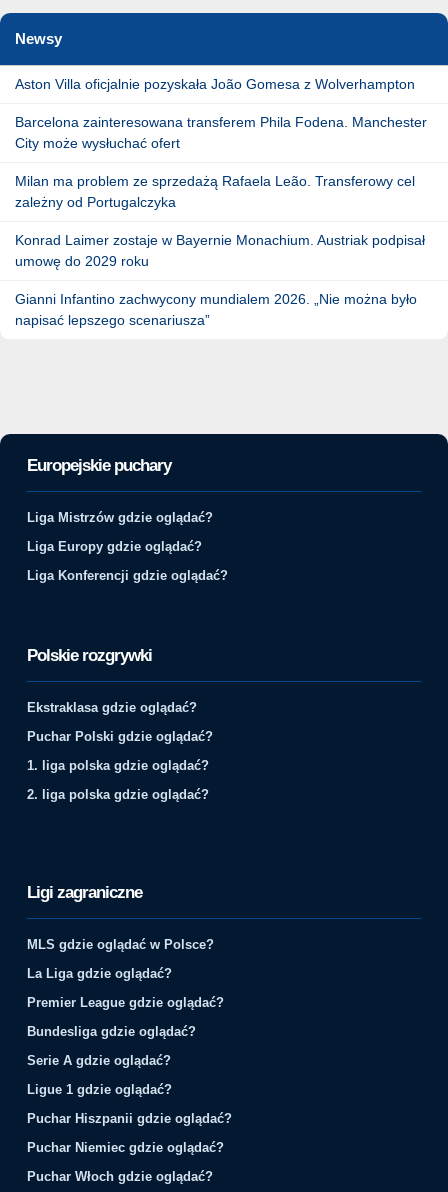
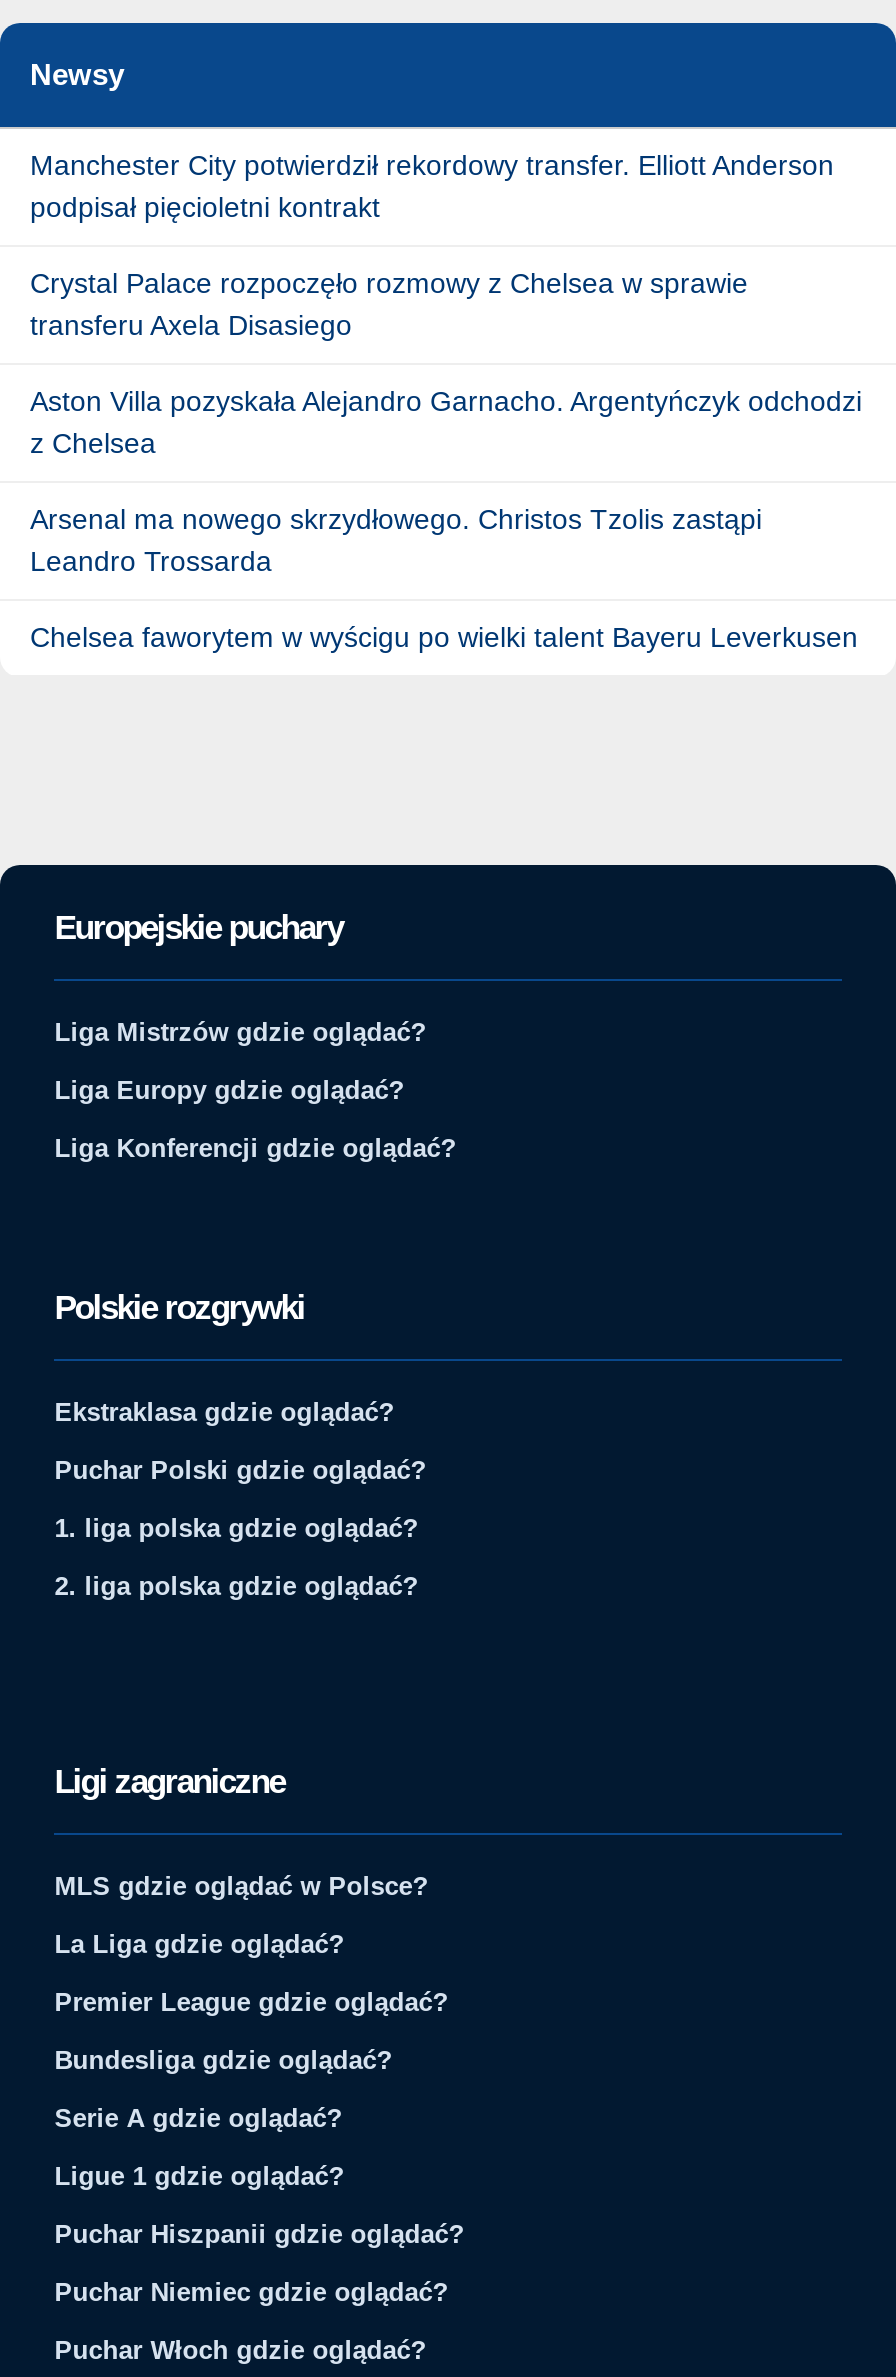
[15,76,415,92] Aston Villa oficjalnie pozyskała João Gomesa z Wolverhampton -> [30,149,834,223] Manchester City potwierdził rekordowy transfer. Elliott Anderson | podpisał pięcioletni kontrakt
[15,114,427,151] Barcelona zainteresowana transferem Phila Fodena. Manchester | City może wysłuchać ofert -> [30,267,748,341] Crystal Palace rozpoczęło rozmowy z Chelsea w sprawie | transferu Axela Disasiego
[15,173,415,210] Milan ma problem ze sprzedażą Rafaela Leão. Transferowy cel | zależny od Portugalczyka -> [30,385,862,459] Aston Villa pozyskała Alejandro Garnacho. Argentyńczyk odchodzi | z Chelsea
[15,232,425,269] Konrad Laimer zostaje w Bayernie Monachium. Austriak podpisał | umowę do 2029 roku -> [30,503,762,577] Arsenal ma nowego skrzydłowego. Christos Tzolis zastąpi | Leandro Trossarda
[15,291,417,328] Gianni Infantino zachwycony mundialem 2026. „Nie można było | napisać lepszego scenariusza” -> [30,621,858,653] Chelsea faworytem w wyścigu po wielki talent Bayeru Leverkusen

